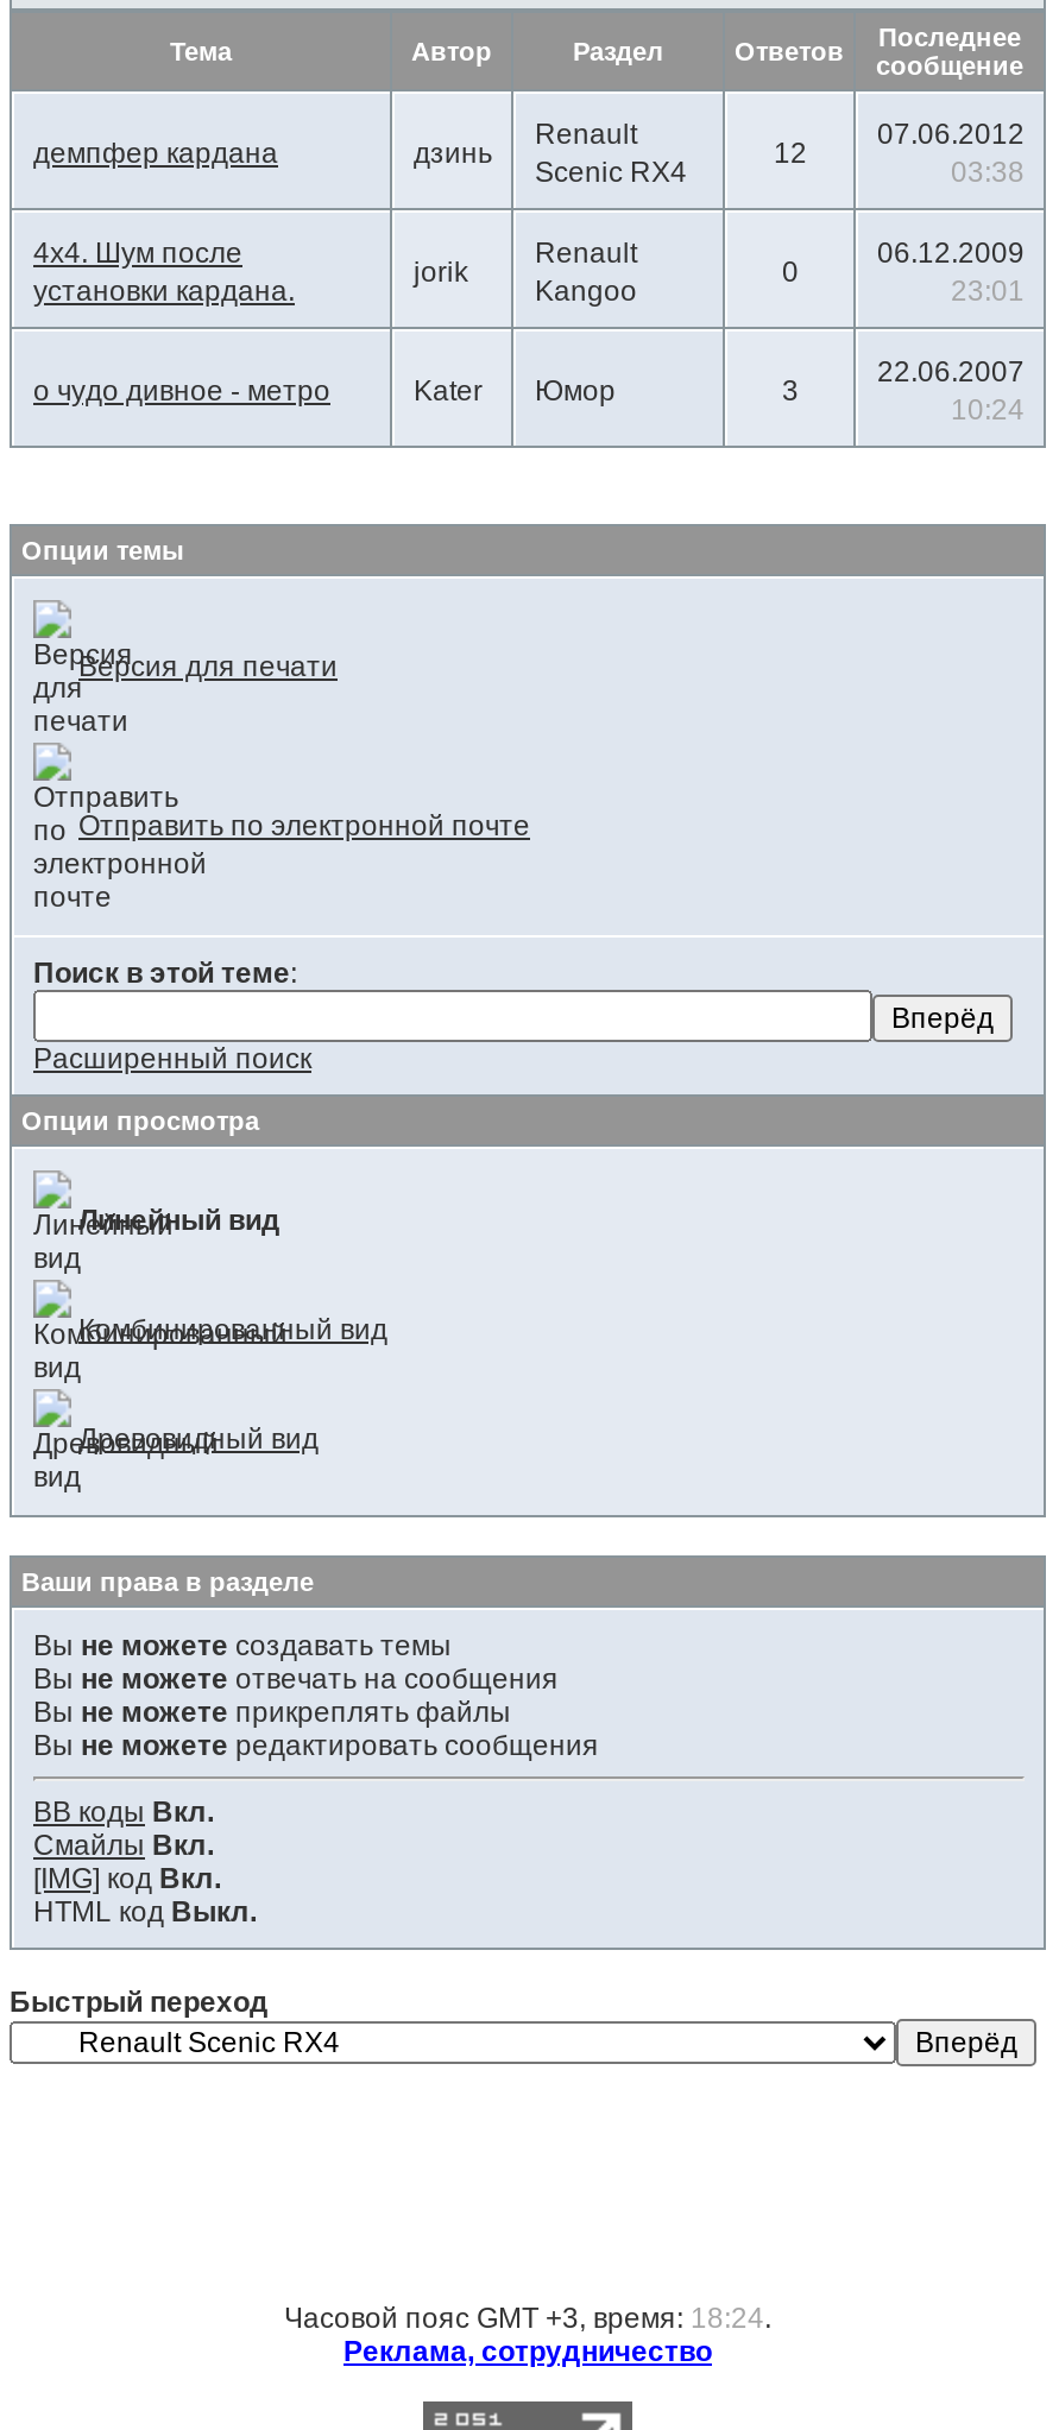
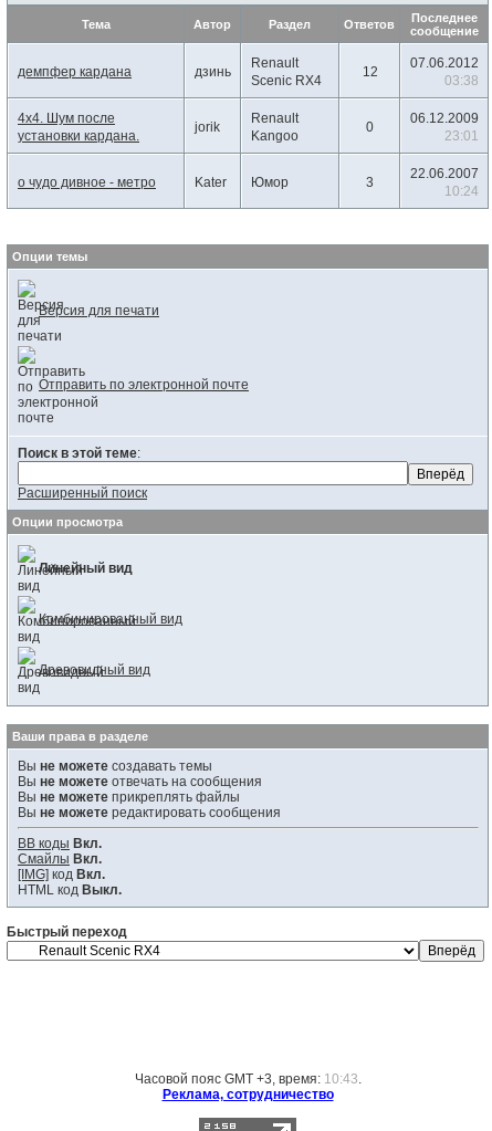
[284,2302,771,2335] Часовой пояс GMT +3, время: 18:24. -> [134,1071,361,1087] Часовой пояс GMT +3, время: 10:43.

